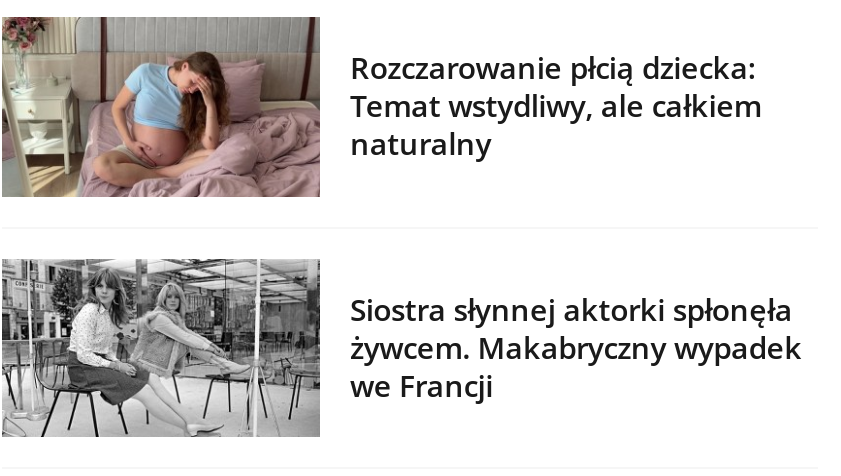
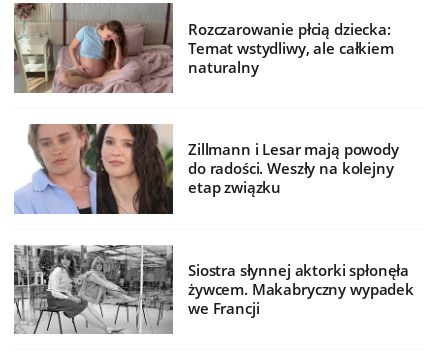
none -> [14,124,399,215] [image] | Zillmann i Lesar mają powody | do radości. Weszły na kolejny | etap związku

